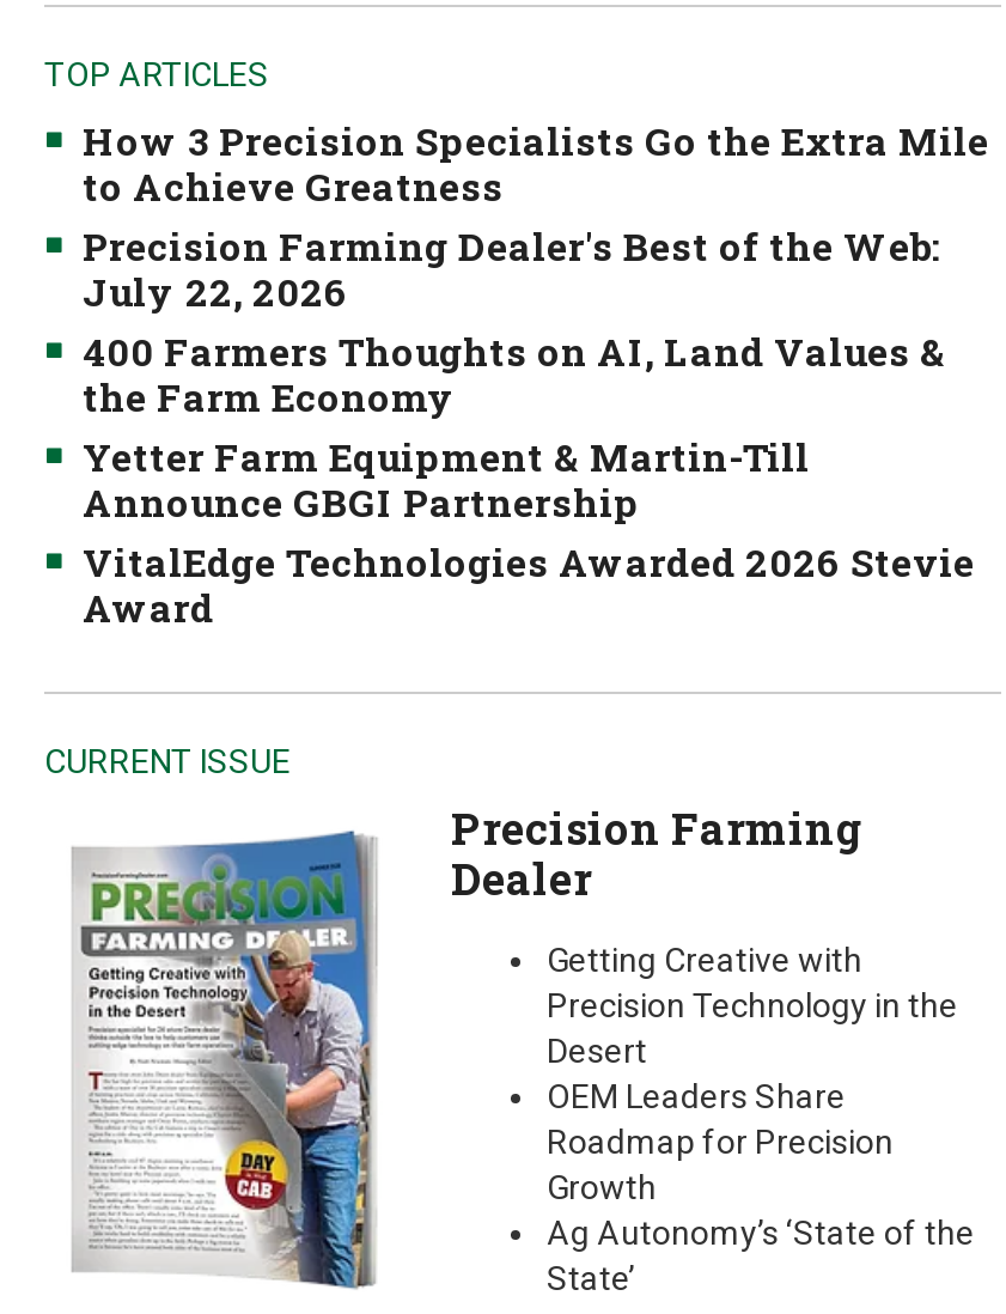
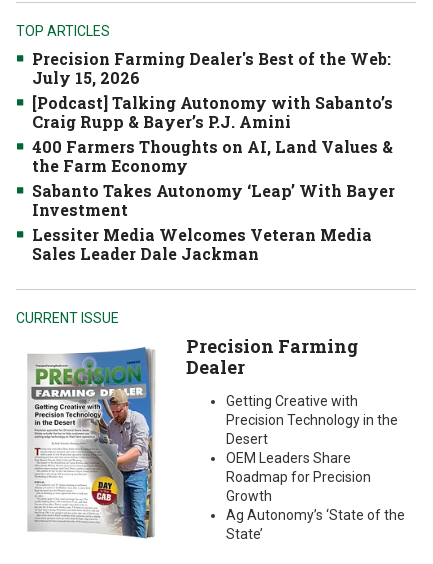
[83,115,989,211] How 3 Precision Specialists Go the Extra Mile | to Achieve Greatness -> none
moved [83,220,941,270] -> [32,48,391,69]: Precision Farming Dealer's Best of the Web:
[83,266,348,316] July 22, 2026 -> [32,67,393,132] July 15, 2026 | [Podcast] Talking Autonomy with Sabanto’s | Craig Rupp & Bayer’s P.J. Amini
[83,431,975,632] Yetter Farm Equipment & Martin-Till | Announce GBGI Partnership | VitalEdge Technologies Awarded 2026 Stevie | Award -> [32,180,395,264] Sabanto Takes Autonomy ‘Leap’ With Bayer | Investment | Lessiter Media Welcomes Veteran Media | Sales Leader Dale Jackman

